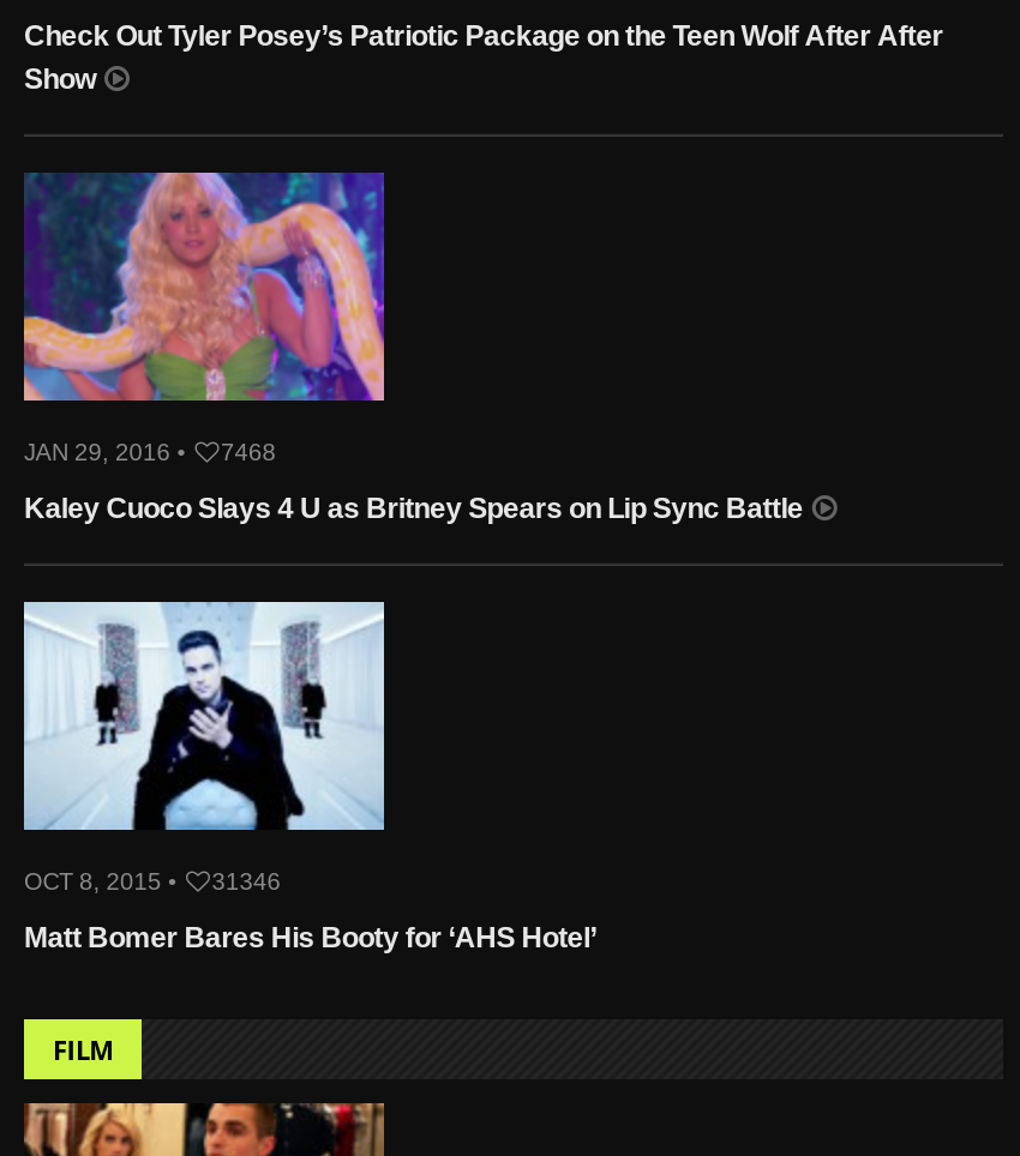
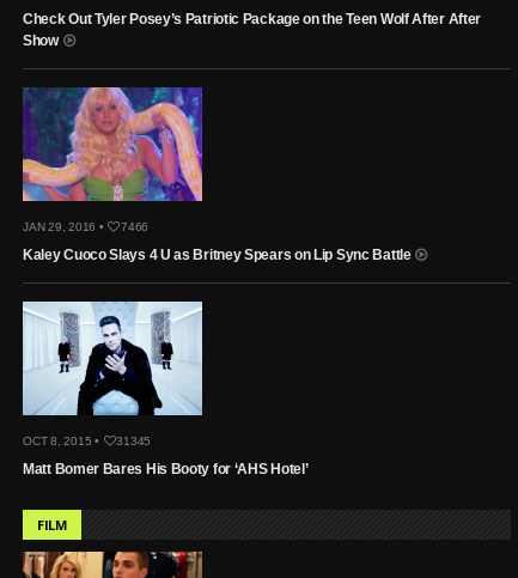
[24,438,276,464] JAN 29, 2016 • 7468 -> [23,220,148,233] JAN 29, 2016 • 7466
[24,867,281,894] OCT 8, 2015 • 31346 -> [23,434,151,447] OCT 8, 2015 • 31345

